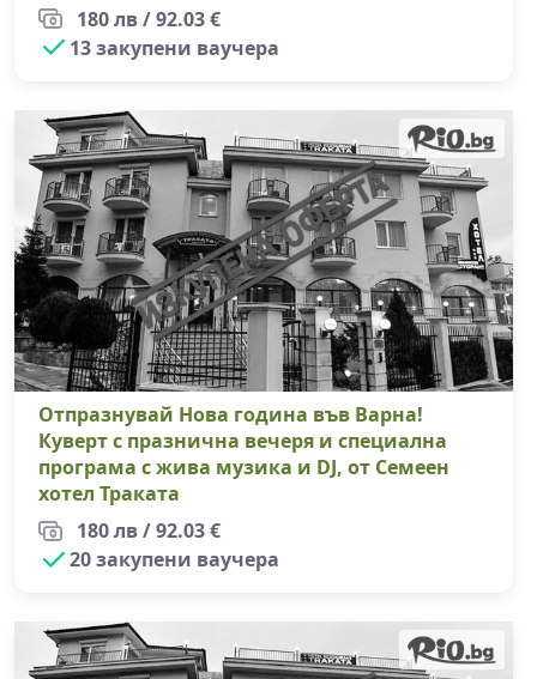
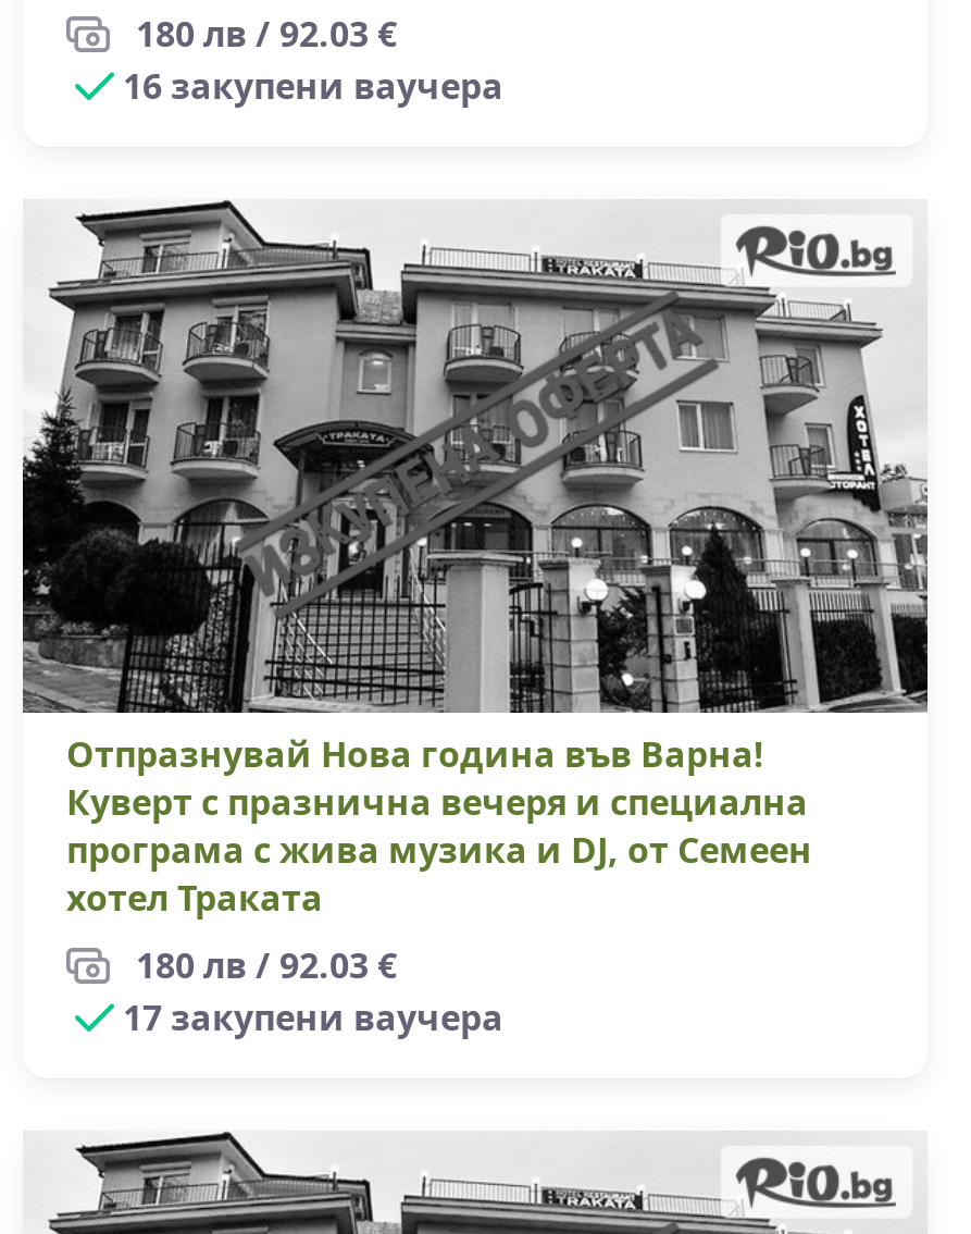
[65,34,279,61] 13 закупени ваучера -> [114,62,503,110] 16 закупени ваучера
[65,546,279,573] 20 закупени ваучера -> [114,993,503,1041] 17 закупени ваучера

